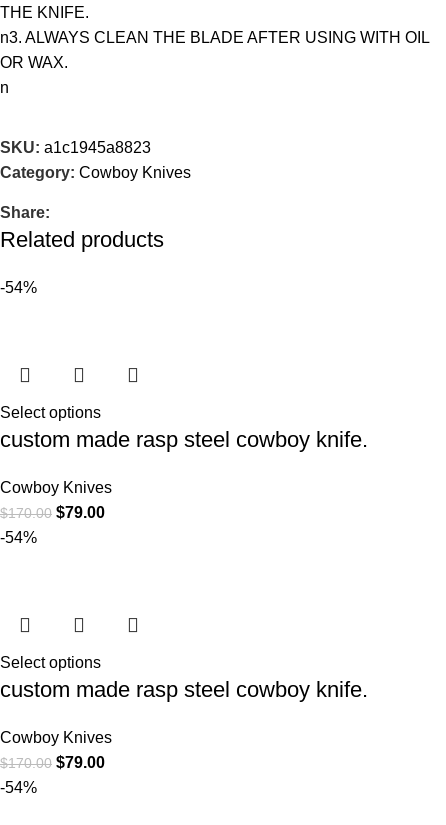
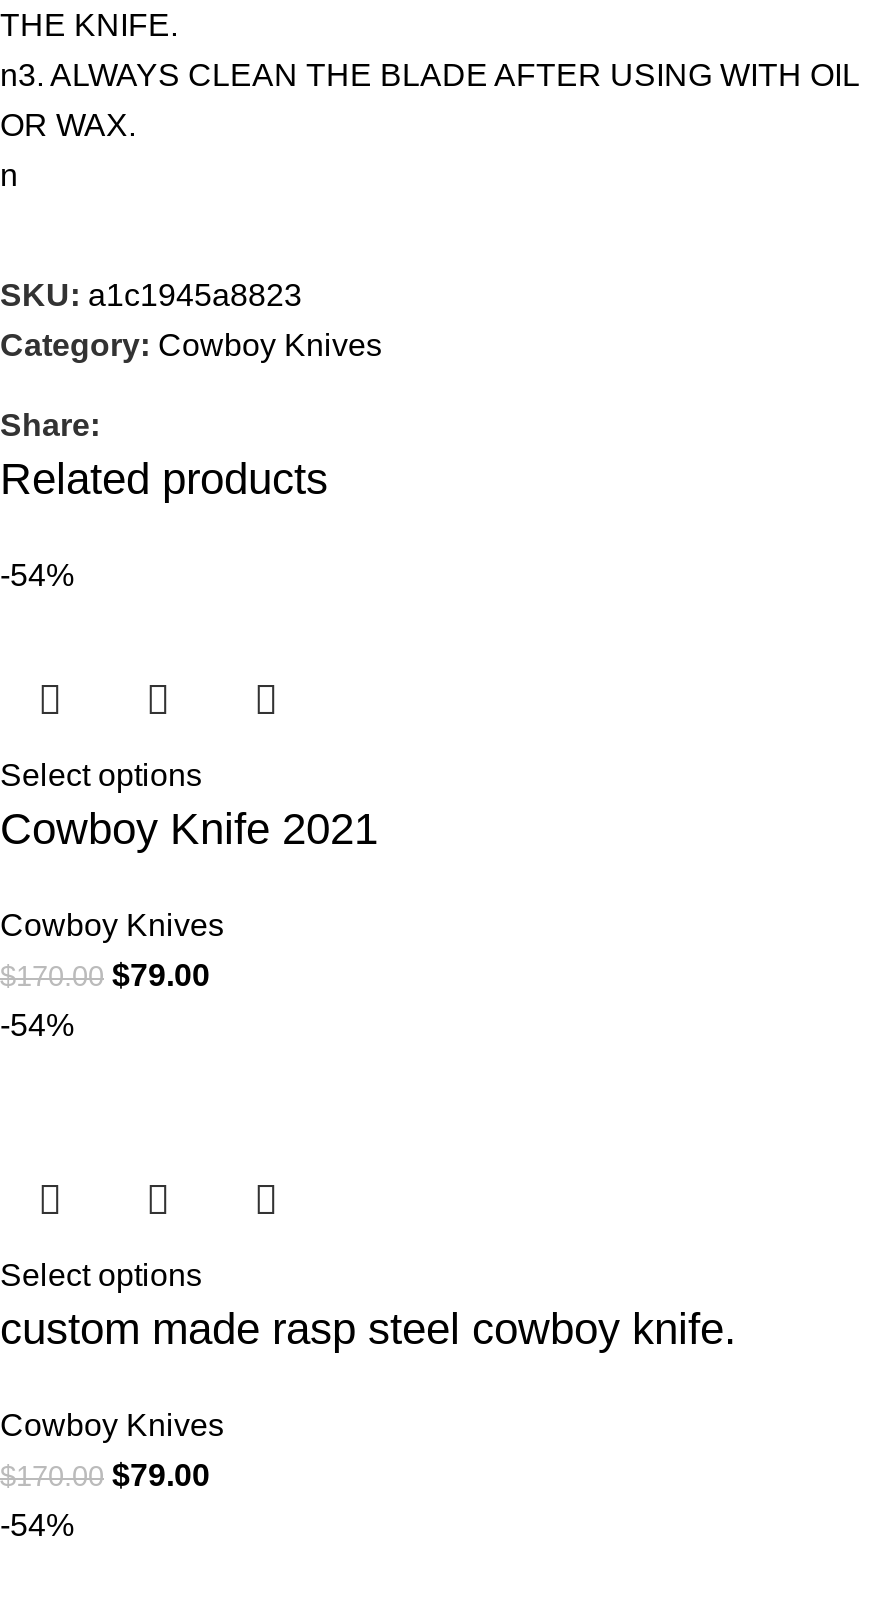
[0,427,368,452] custom made rasp steel cowboy knife. -> [0,805,378,855] Cowboy Knife 2021

